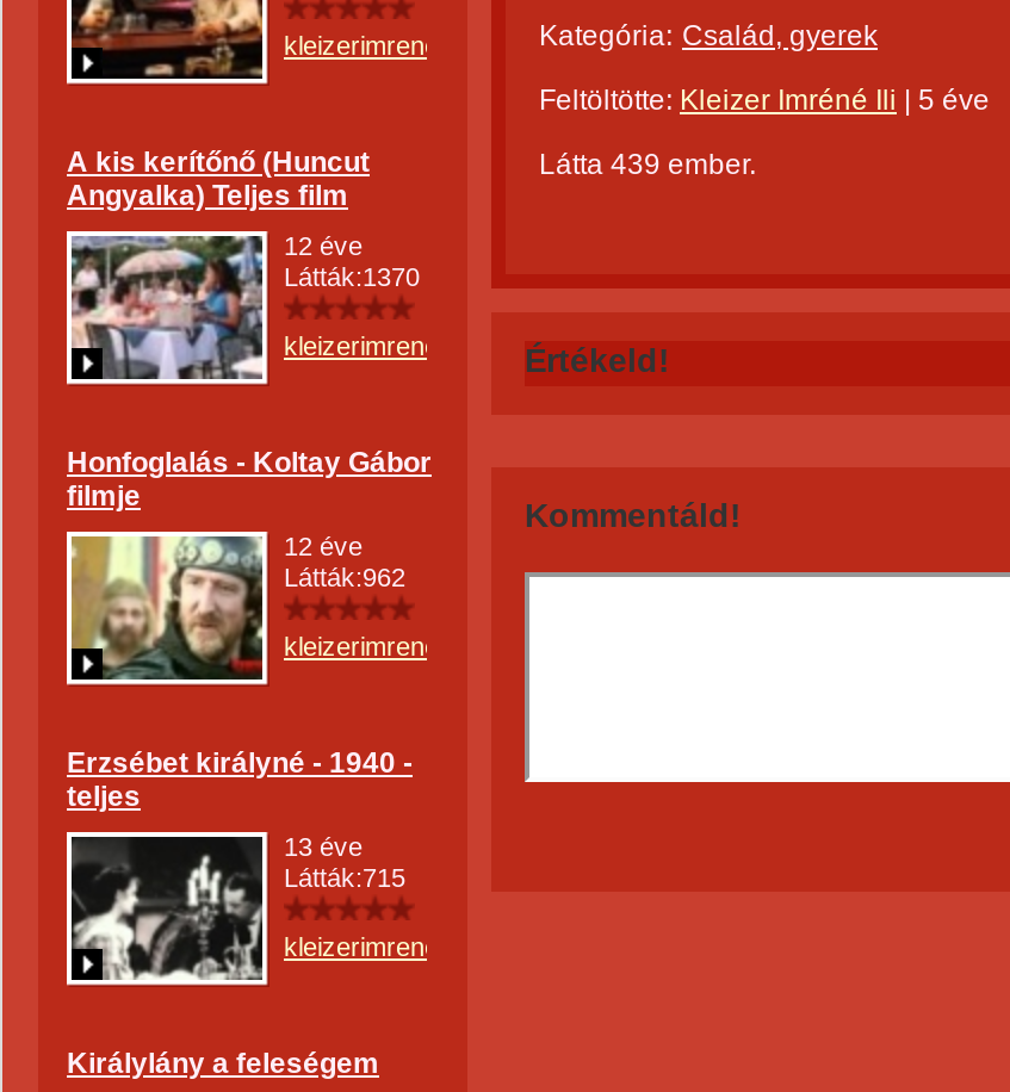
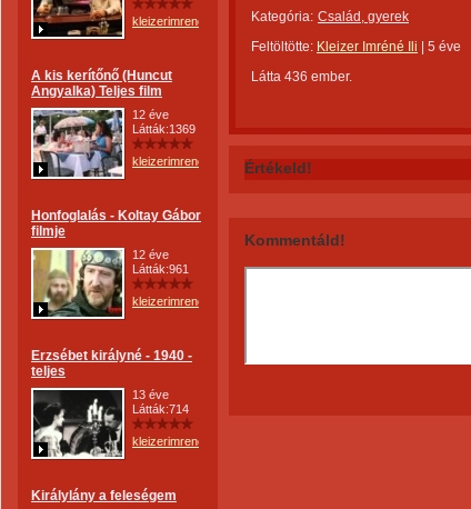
[539,148,756,181] Látta 439 ember. -> [251,69,352,84] Látta 436 ember.
[284,262,420,291] Látták:1370 -> [132,122,196,136] Látták:1369
[284,563,405,591] Látták:962 -> [132,262,189,276] Látták:961
[284,863,405,892] Látták:715 -> [132,402,189,416] Látták:714

